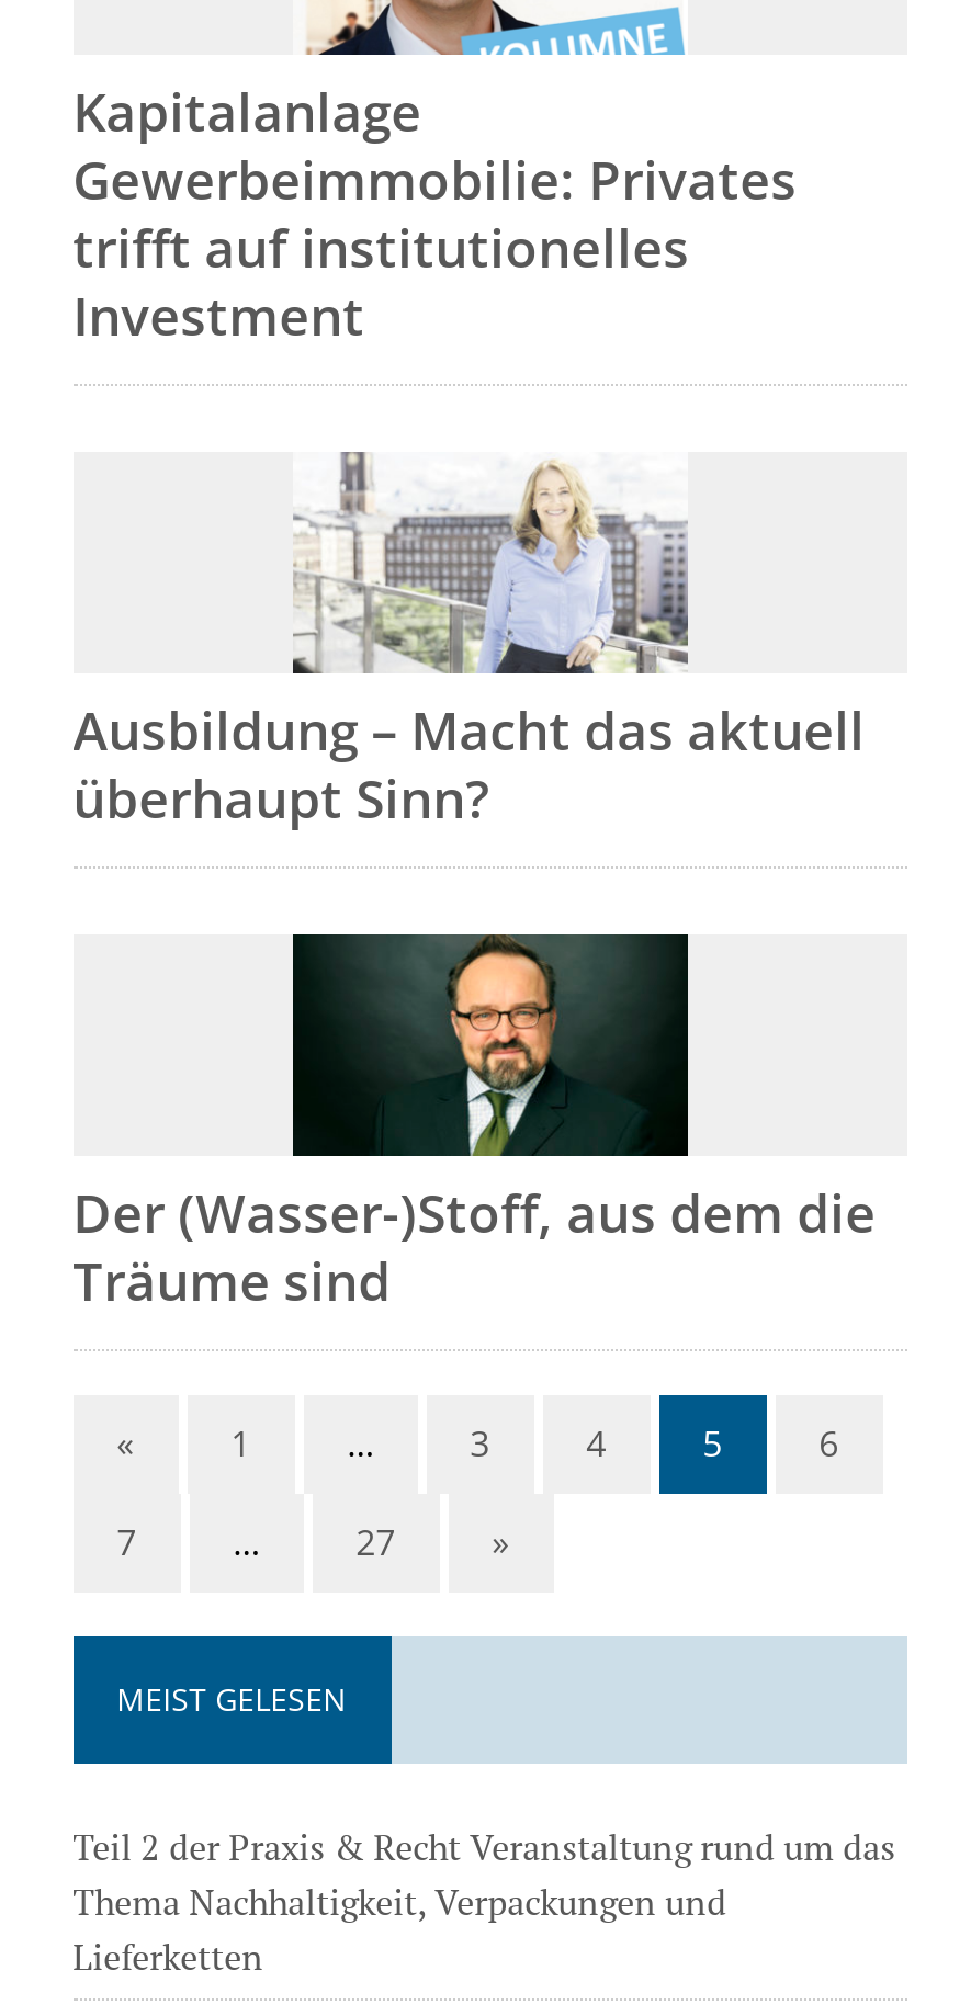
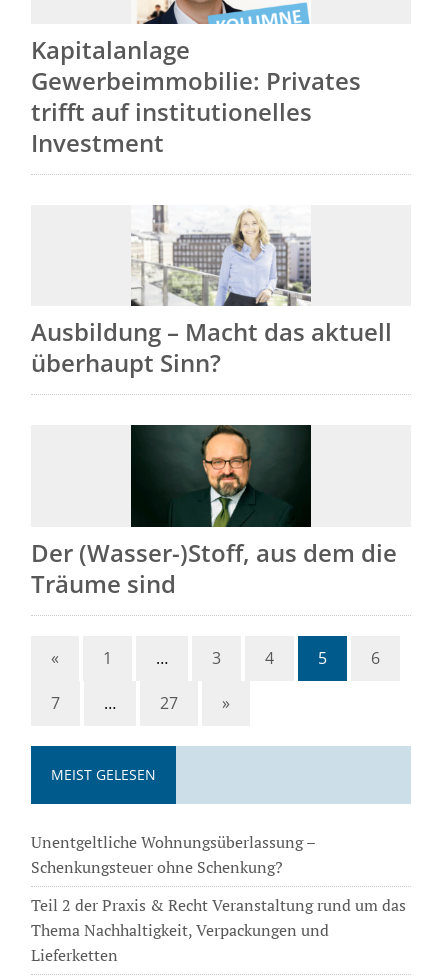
none -> [31,830,315,877] Unentgeltliche Wohnungsüberlassung – | Schenkungsteuer ohne Schenkung?

